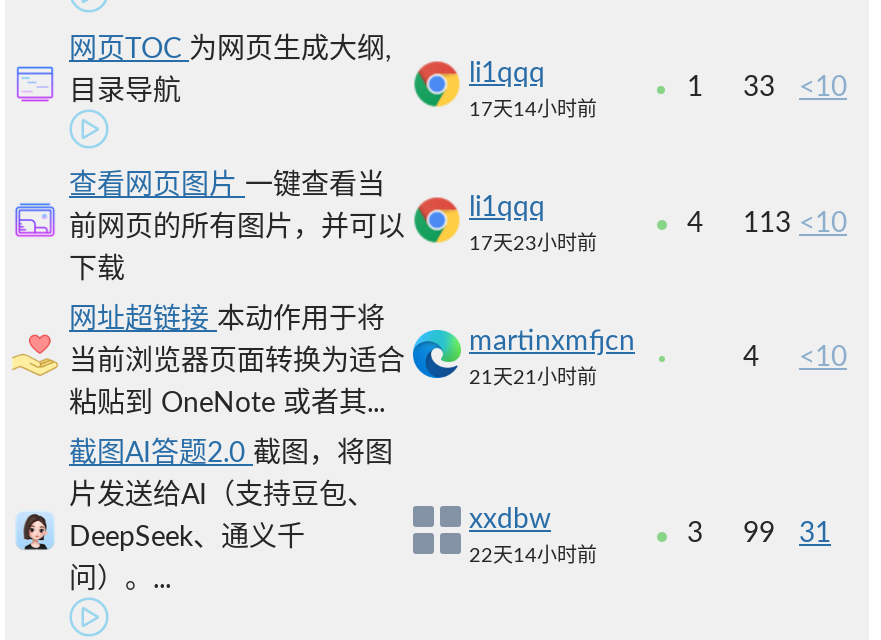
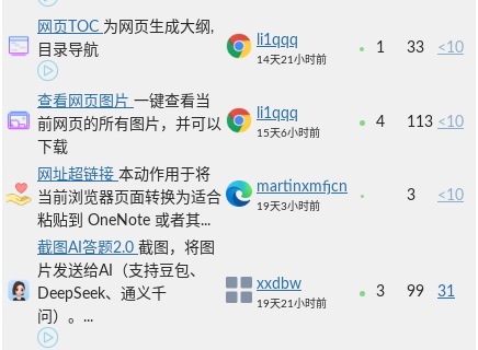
[469,100,597,120] 17天14小时前 -> [257,55,327,66] 14天21小时前
[469,234,597,254] 17天23小时前 -> [257,128,320,139] 15天6小时前
[743,344,847,372] 4 <10 -> [407,188,464,203] 3 <10
[469,368,597,388] 21天21小时前 -> [257,201,320,212] 19天3小时前
[469,546,597,566] 22天14小时前 -> [257,299,327,310] 19天21小时前

